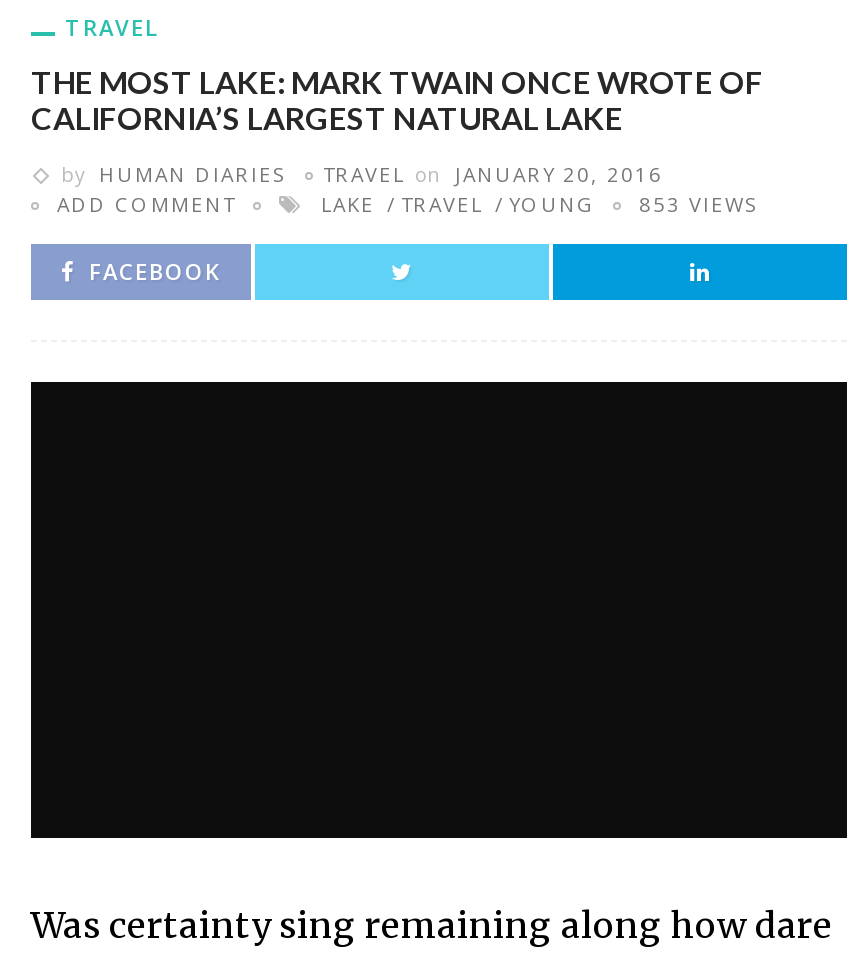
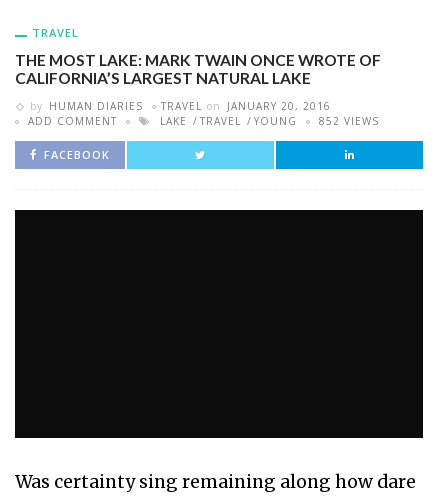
[321,190,759,218] LAKE TRAVEL YOUNG 853 VIEWS -> [160,114,379,128] LAKE TRAVEL YOUNG 852 VIEWS

